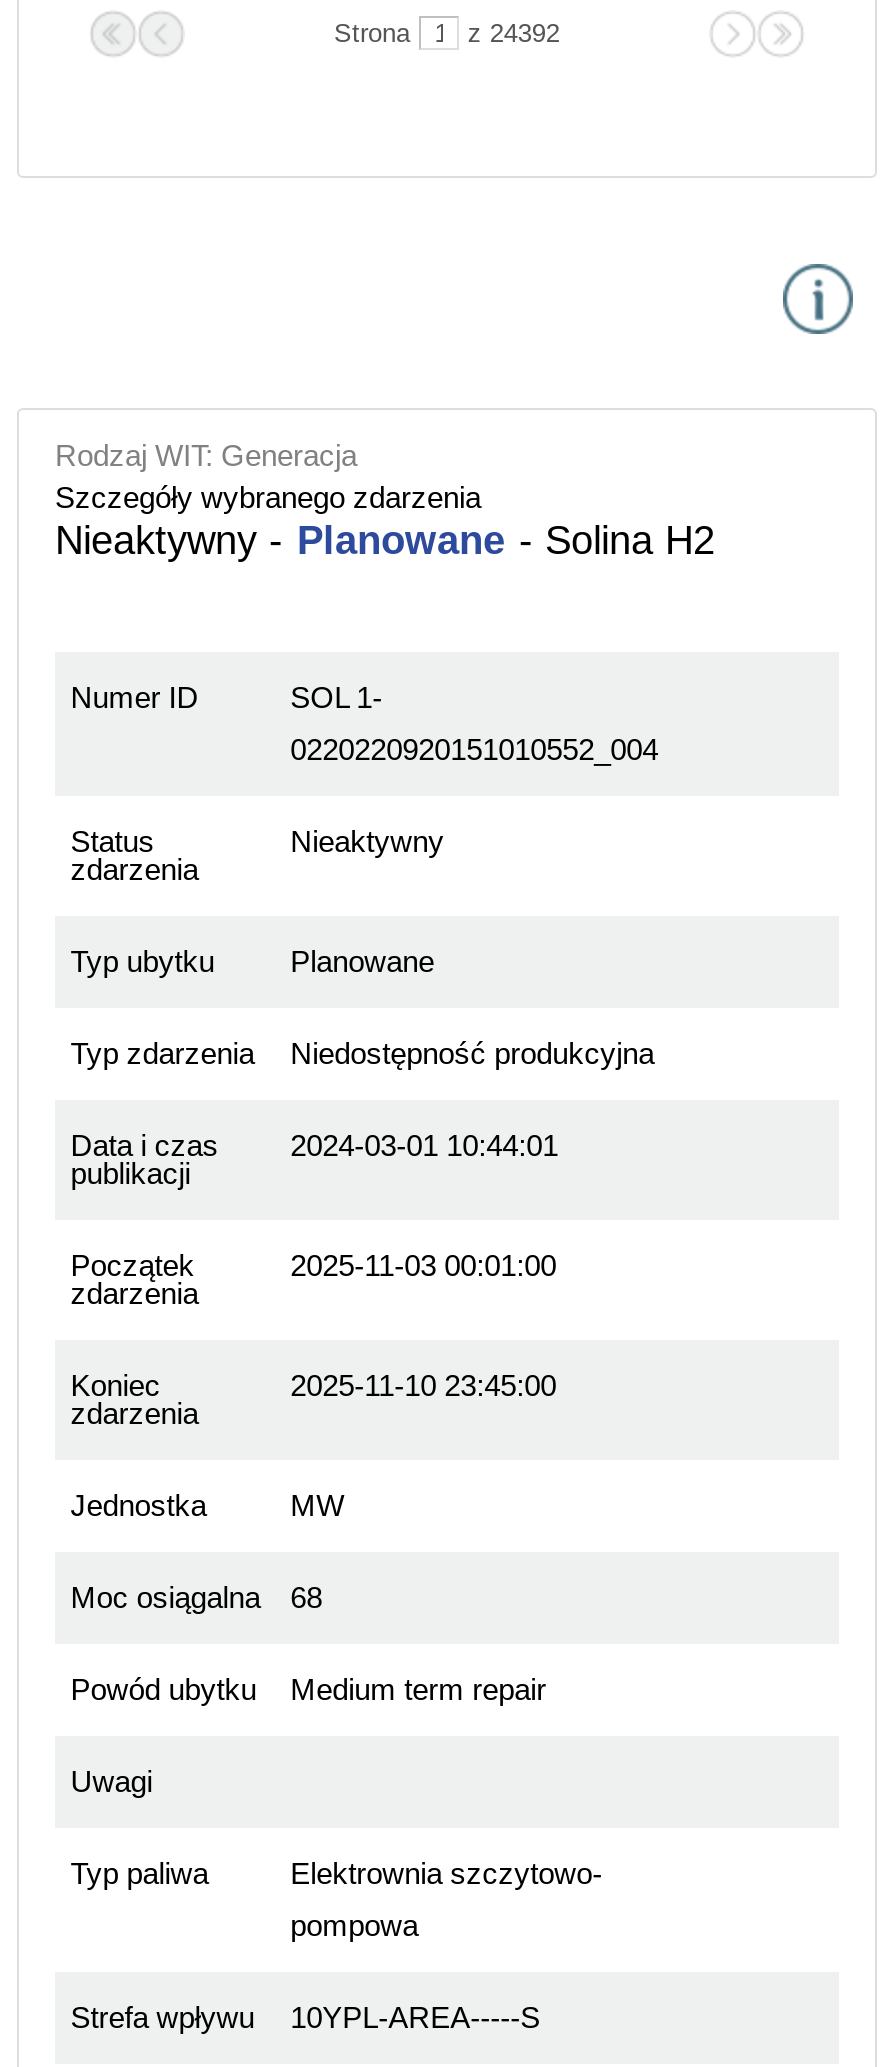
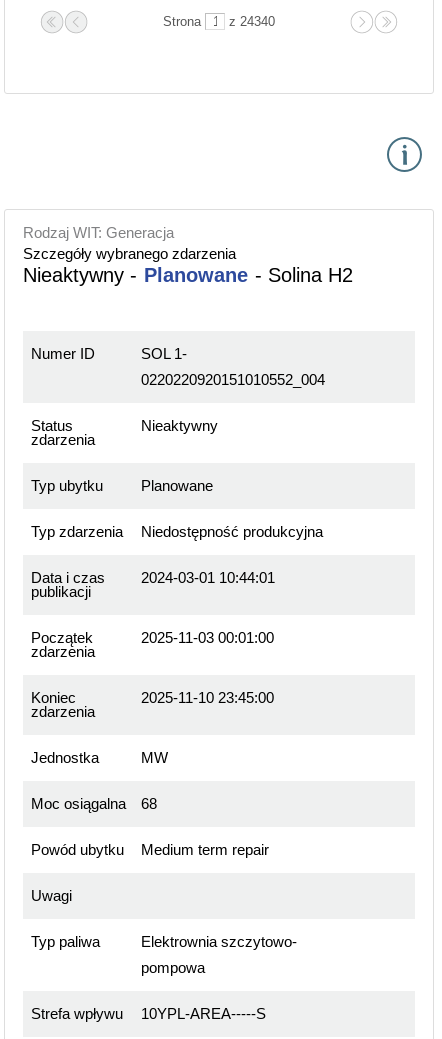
[334,18,560,48] Strona z 24392 -> [162,14,275,29] Strona z 24340

